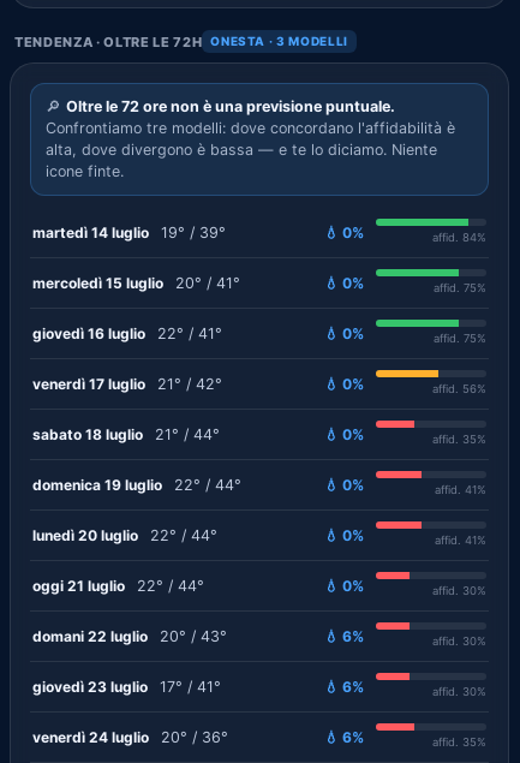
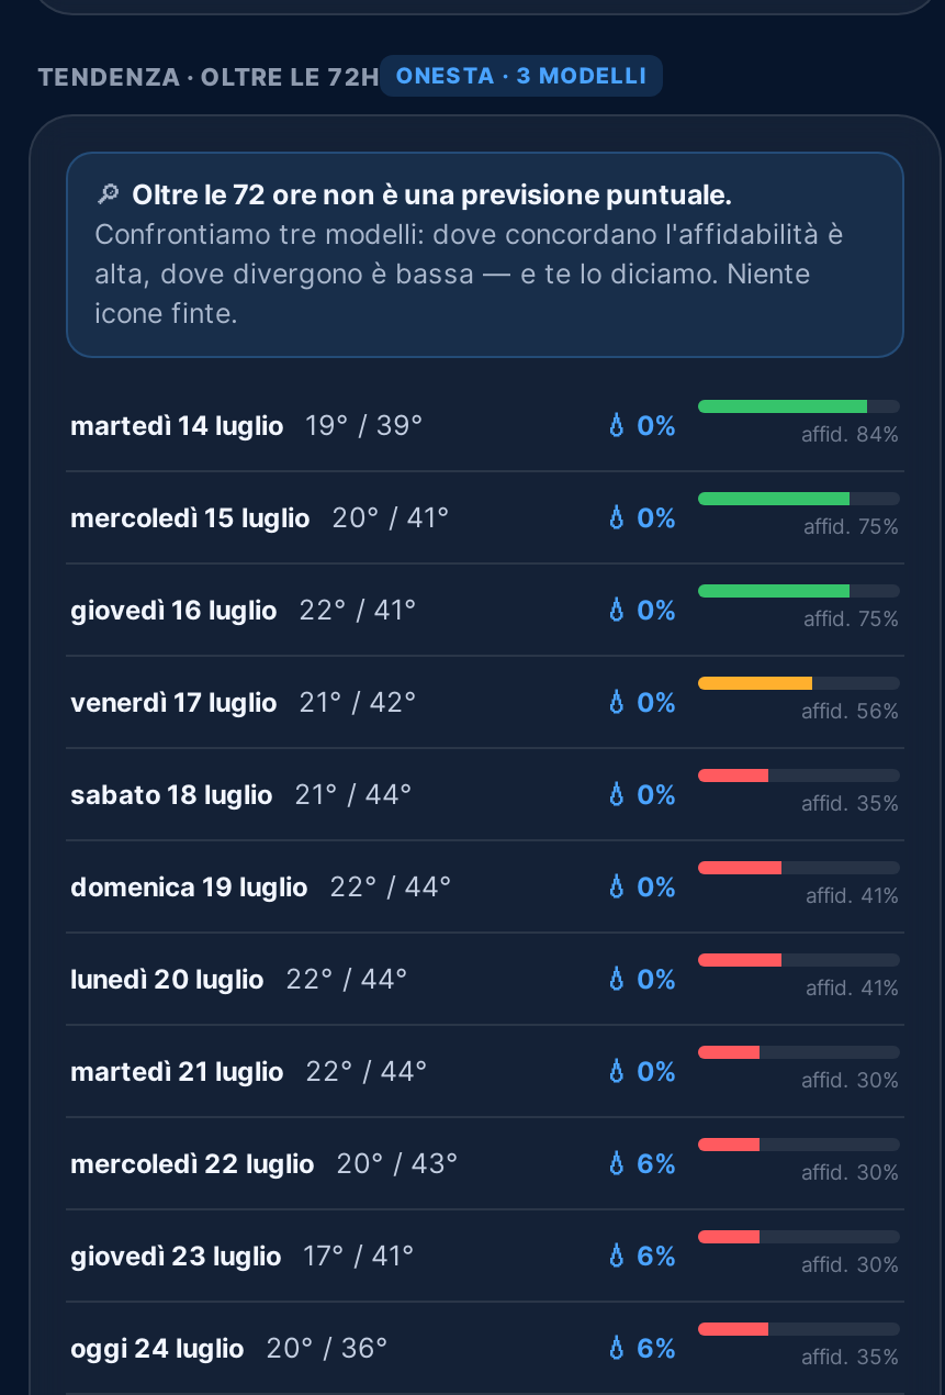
[32,576,125,594] oggi 21 luglio -> [70,1053,283,1086] martedì 21 luglio
[32,627,148,645] domani 22 luglio -> [70,1146,314,1179] mercoledì 22 luglio
[32,728,149,746] venerdì 24 luglio -> [70,1330,244,1363] oggi 24 luglio

